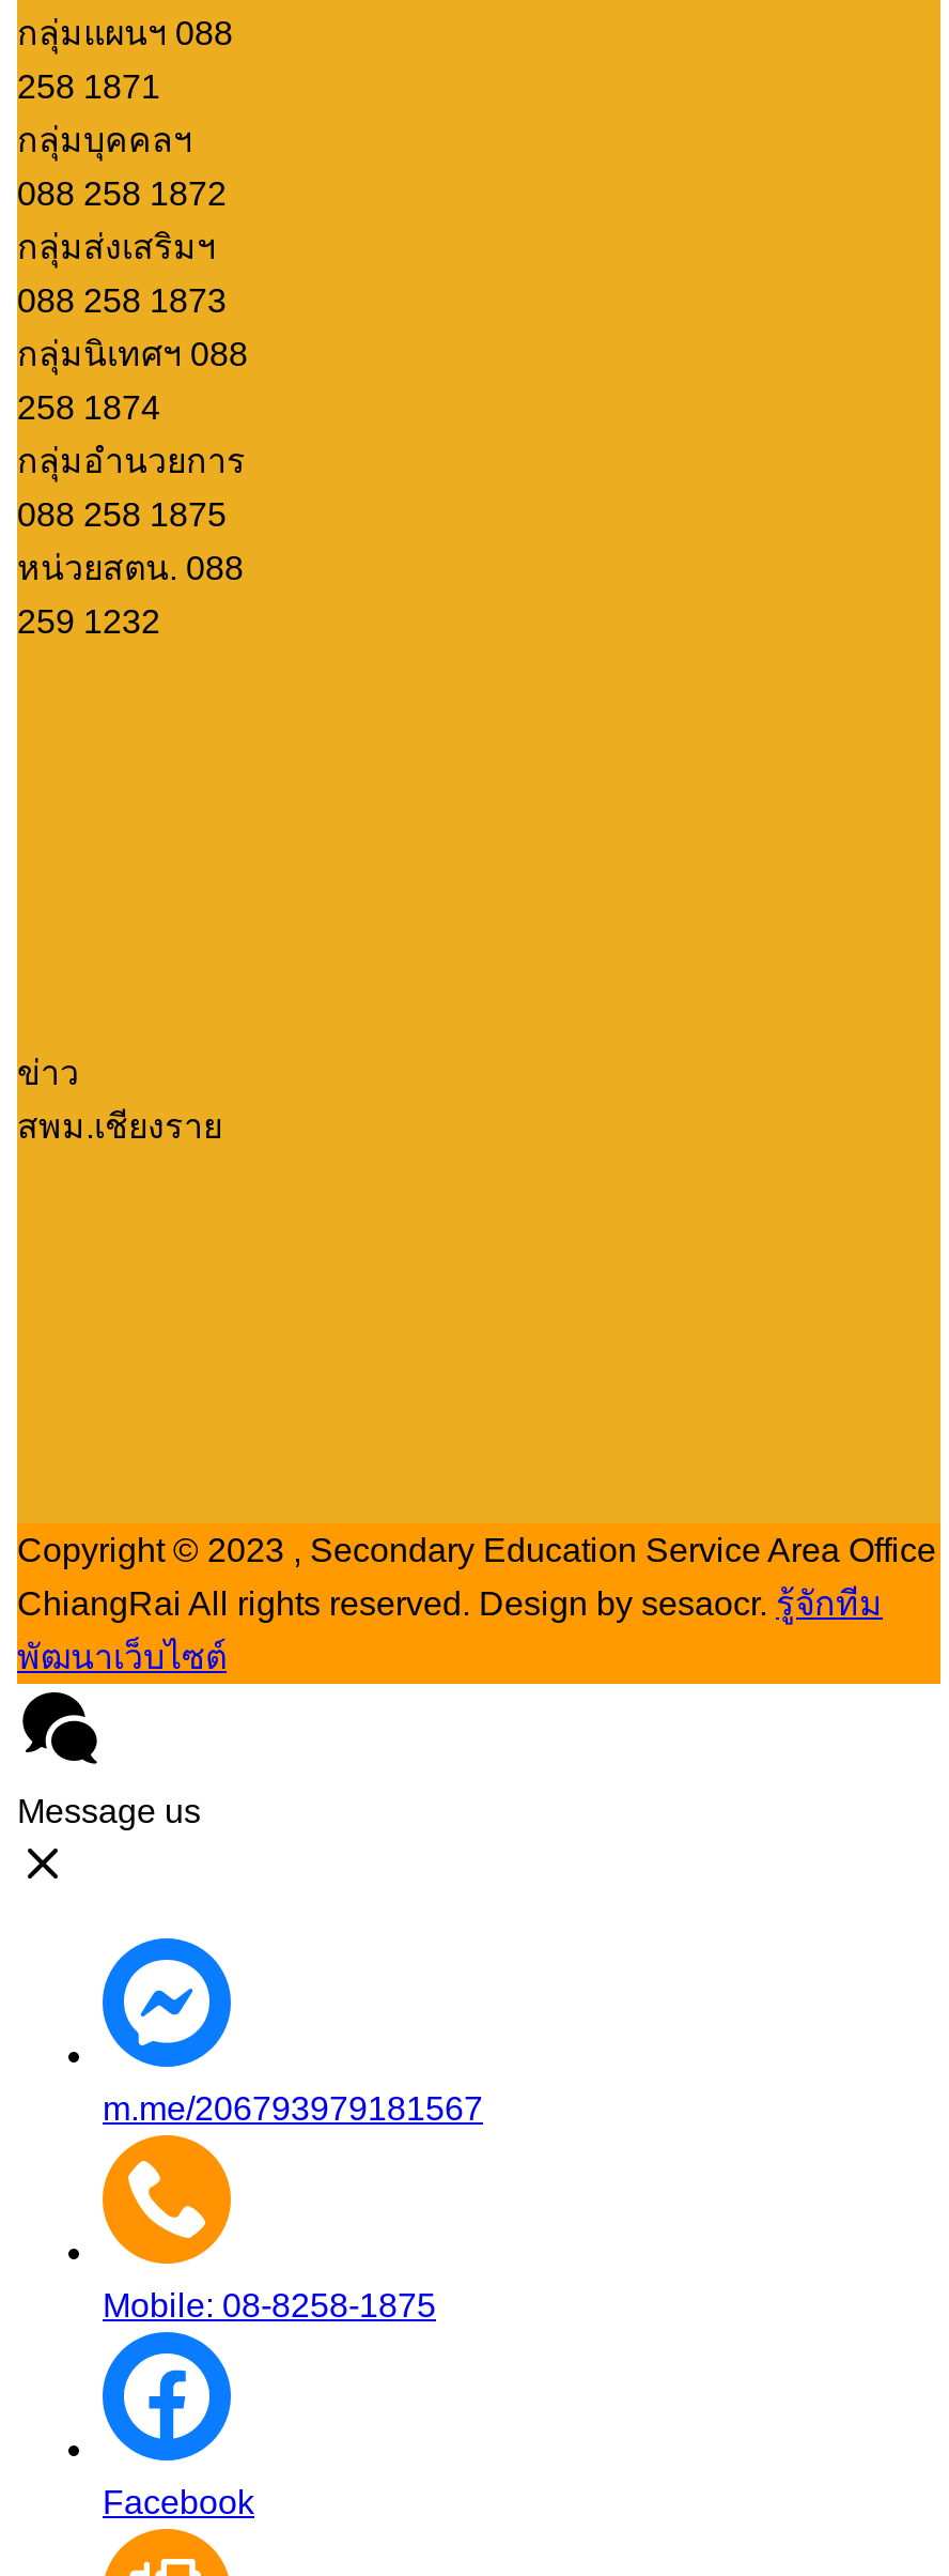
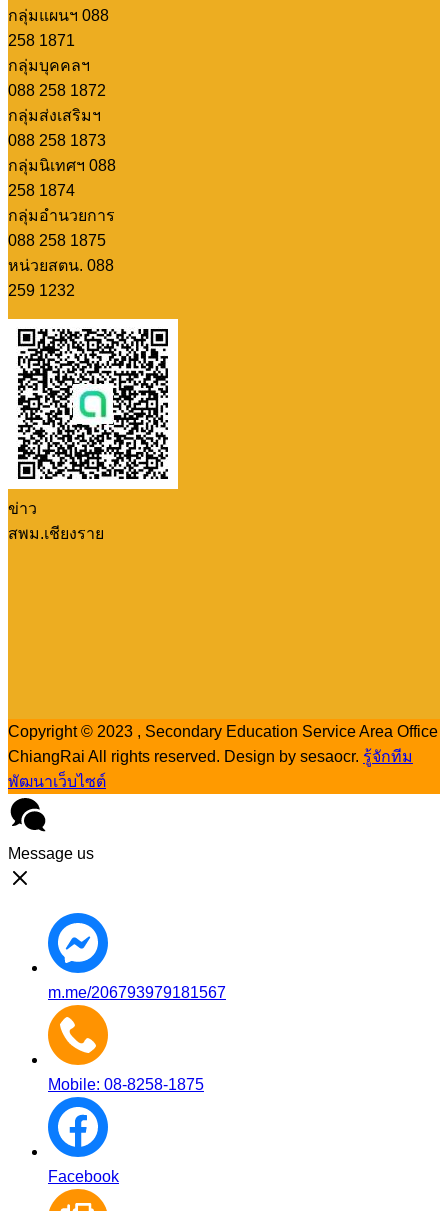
none -> [8,318,179,490] [image]

